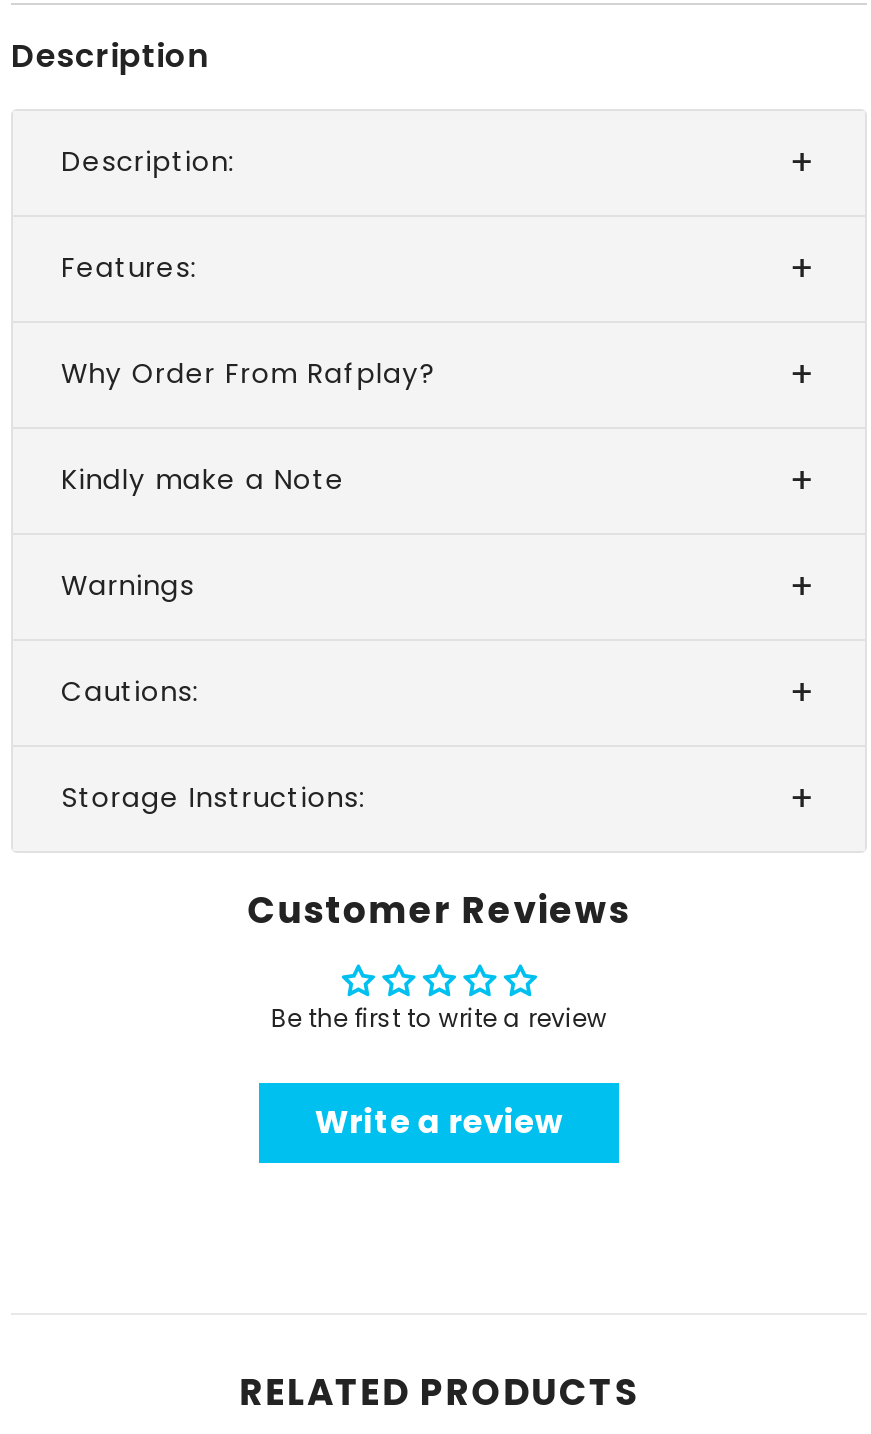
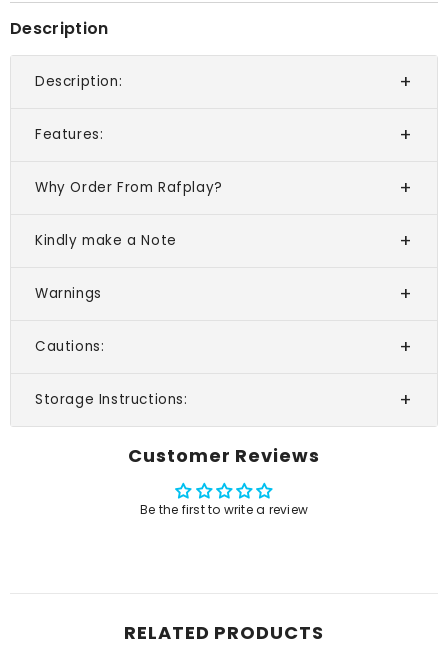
[315,1099,563,1145] Write a review -> none

